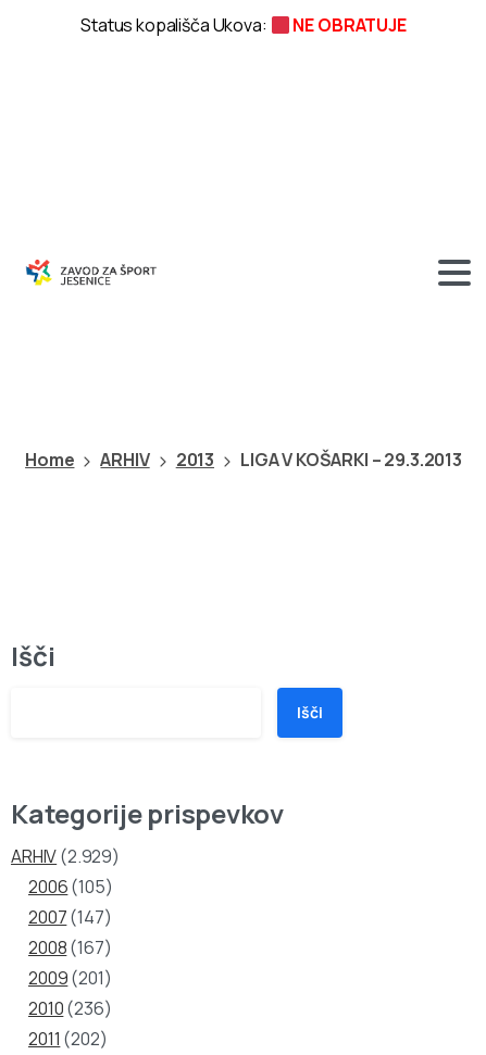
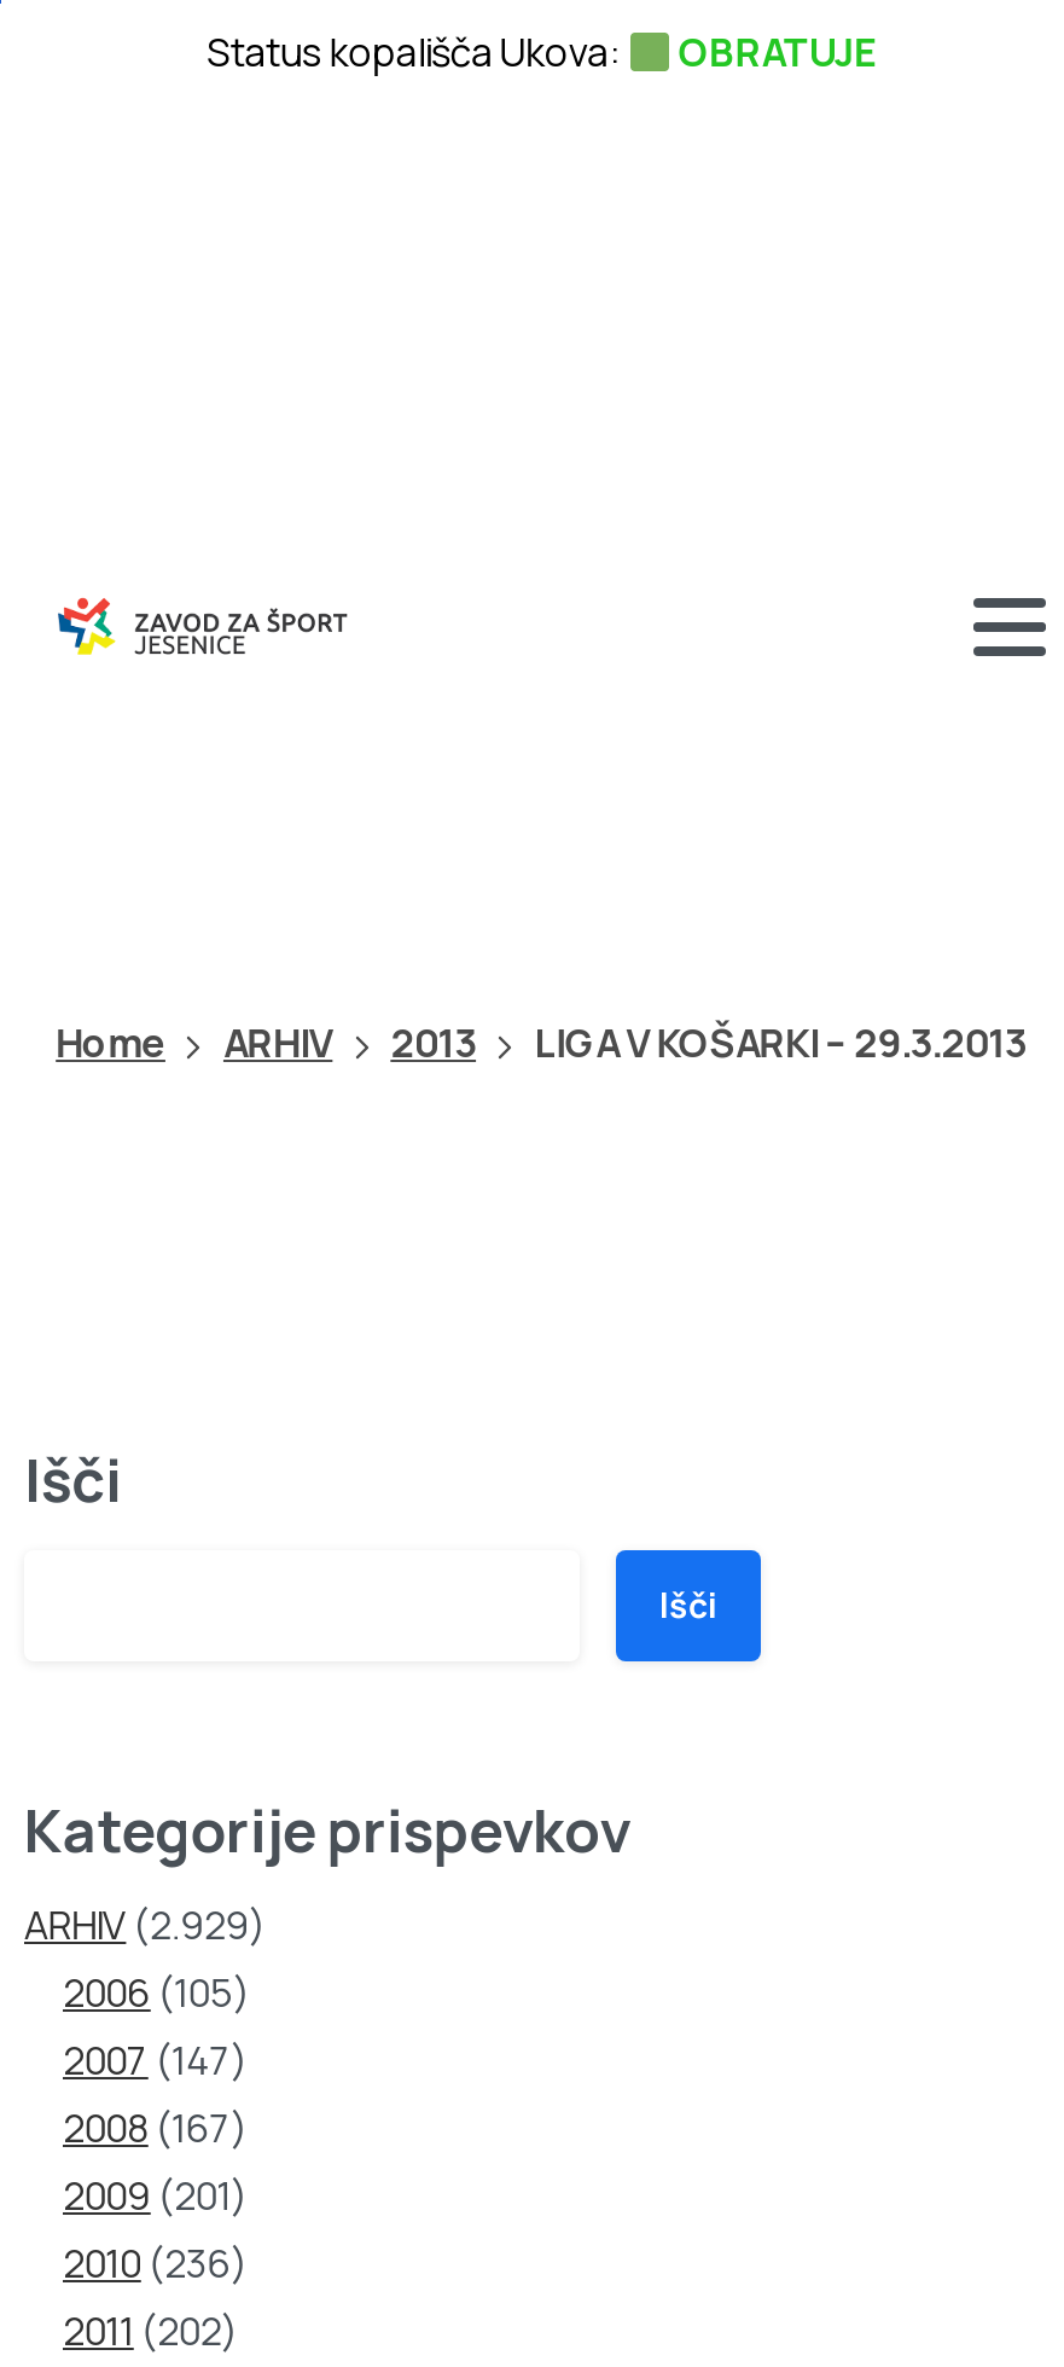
[293,13,406,37] NE OBRATUJE -> [671,25,876,79] OBRATUJE

